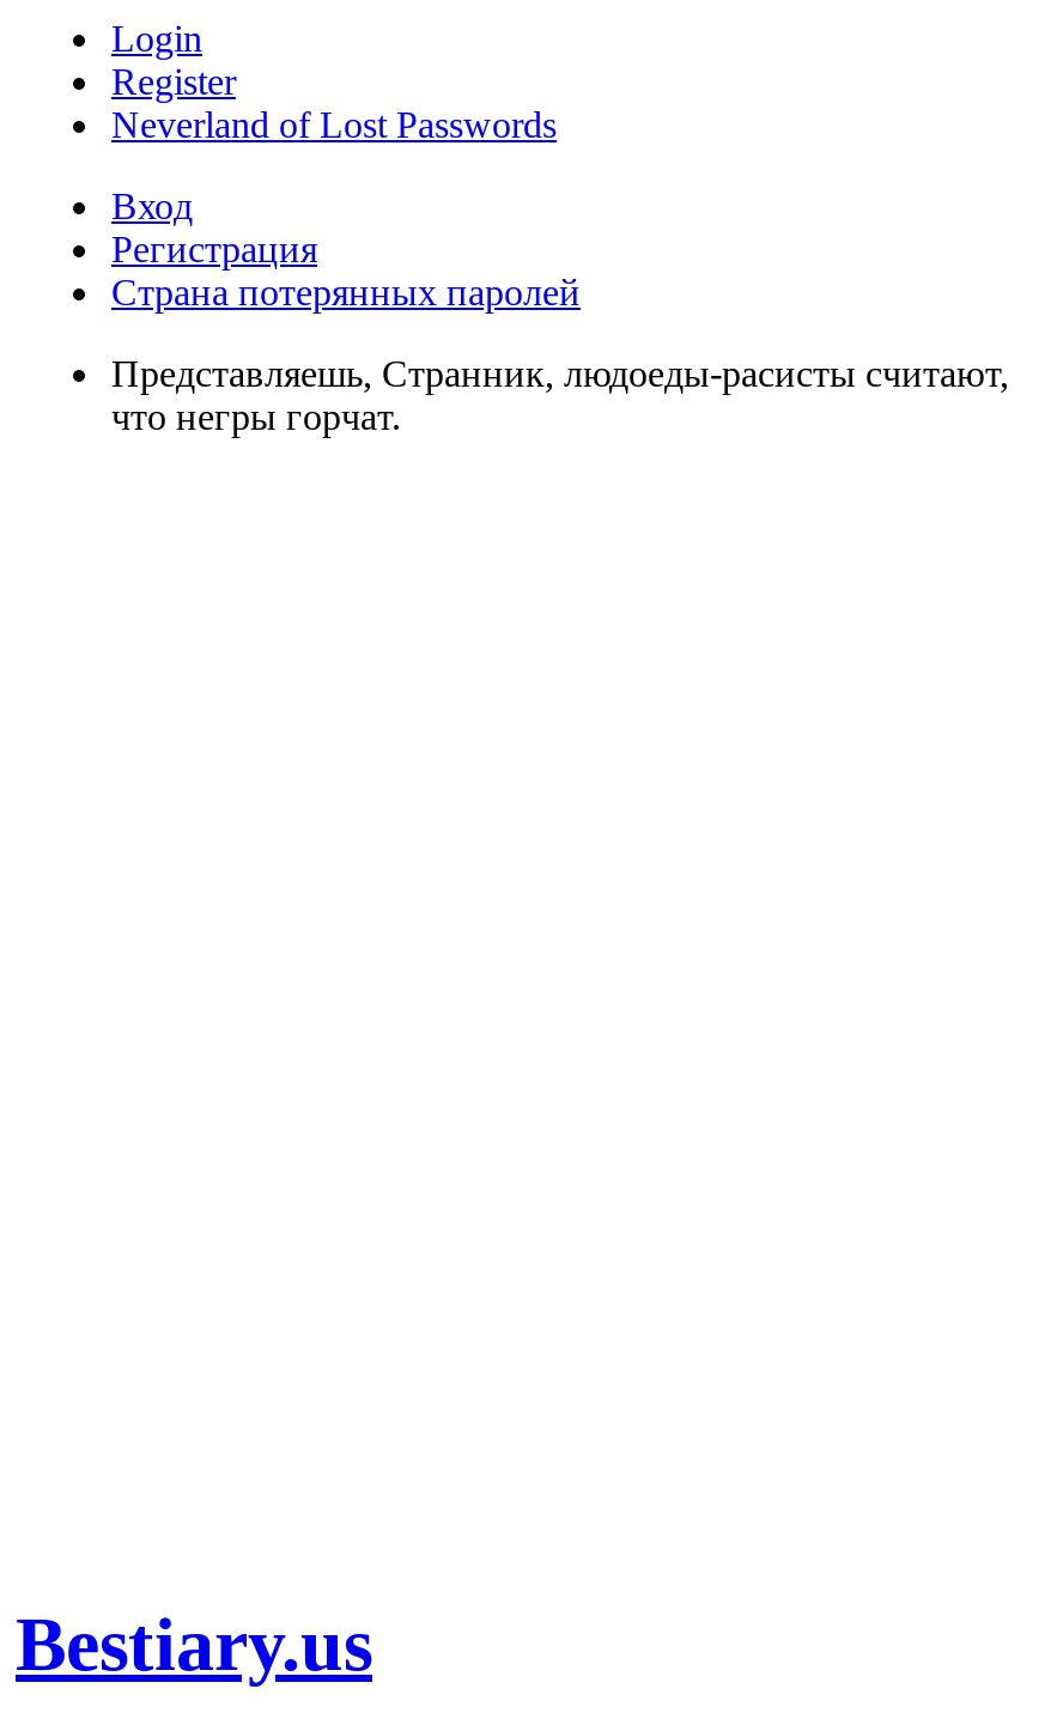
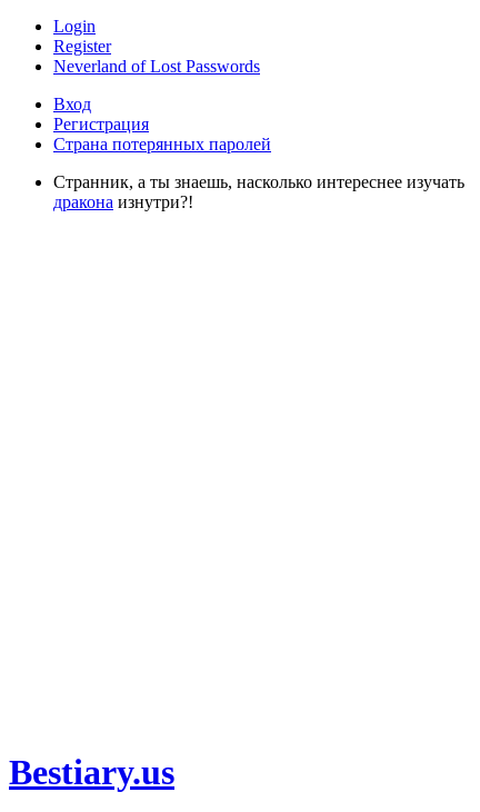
[111,353,1009,437] Представляешь, Странник, людоеды-расисты считают, | что негры горчат. -> [53,172,464,211] Странник, а ты знаешь, насколько интереснее изучать | дракона изнутри?!

